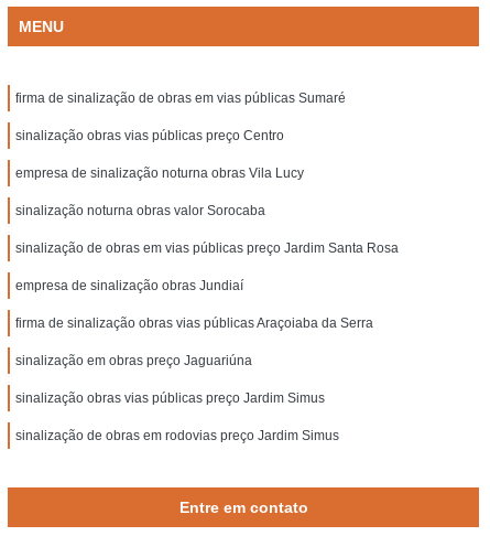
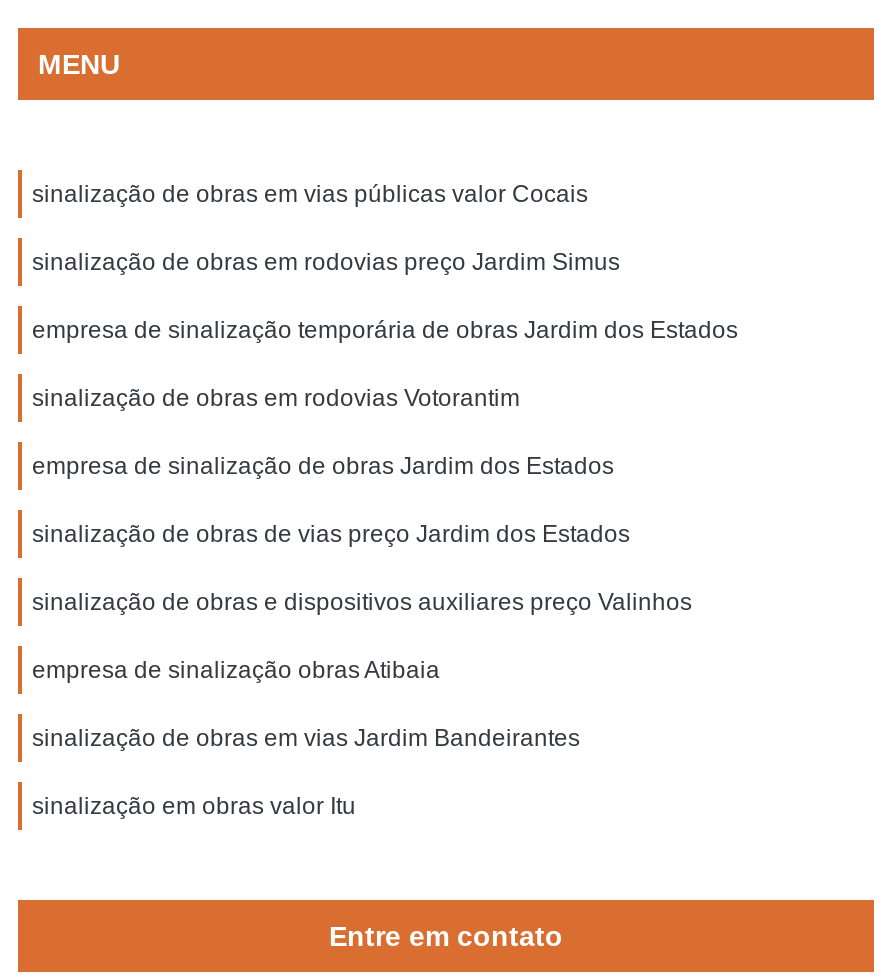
[15,90,399,406] firma de sinalização de obras em vias públicas Sumaré | sinalização obras vias públicas preço Centro | empresa de sinalização noturna obras Vila Lucy | sinalização noturna obras valor Sorocaba | sinalização de obras em vias públicas preço Jardim Santa Rosa | empresa de sinalização obras Jundiaí | firma de sinalização obras vias públicas Araçoiaba da Serra | sinalização em obras preço Jaguariúna | sinalização obras vias públicas preço Jardim Simus -> [32,180,588,208] sinalização de obras em vias públicas valor Cocais
moved [15,428,339,443] -> [32,248,620,276]: sinalização de obras em rodovias preço Jardim Simus
none -> [32,316,738,820] empresa de sinalização temporária de obras Jardim dos Estados | sinalização de obras em rodovias Votorantim | empresa de sinalização de obras Jardim dos Estados | sinalização de obras de vias preço Jardim dos Estados | sinalização de obras e dispositivos auxiliares preço Valinhos | empresa de sinalização obras Atibaia | sinalização de obras em vias Jardim Bandeirantes | sinalização em obras valor Itu

